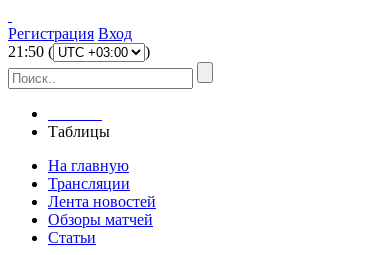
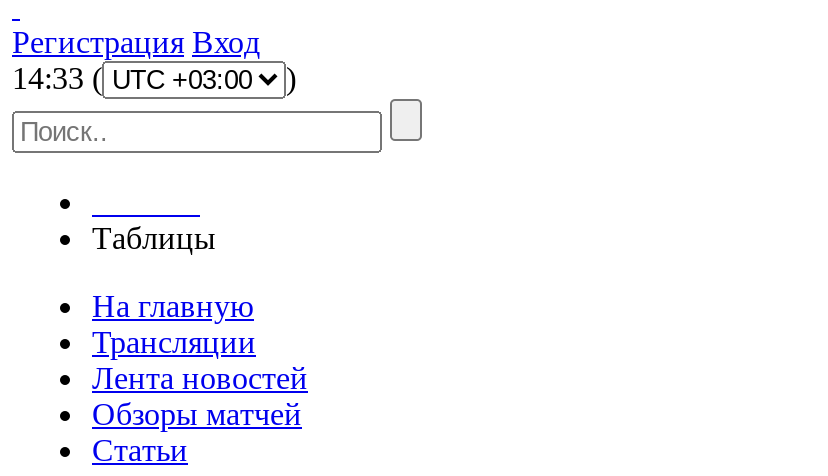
[8,43,53,60] 21:50 ( -> [12,61,102,95] 14:33 (

